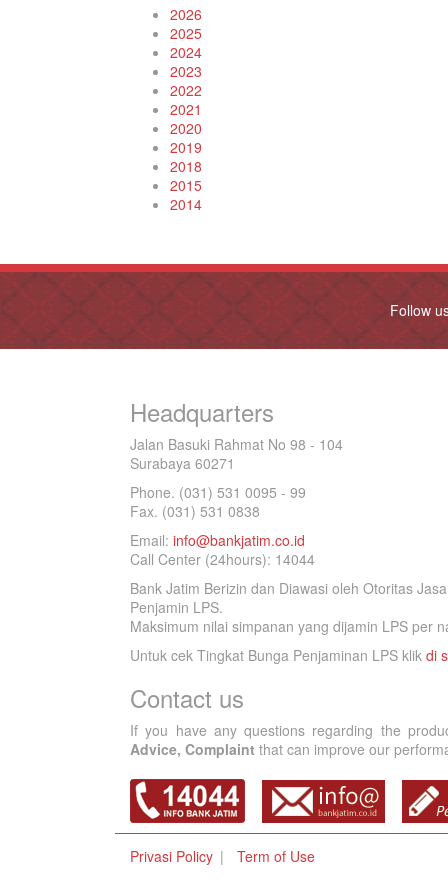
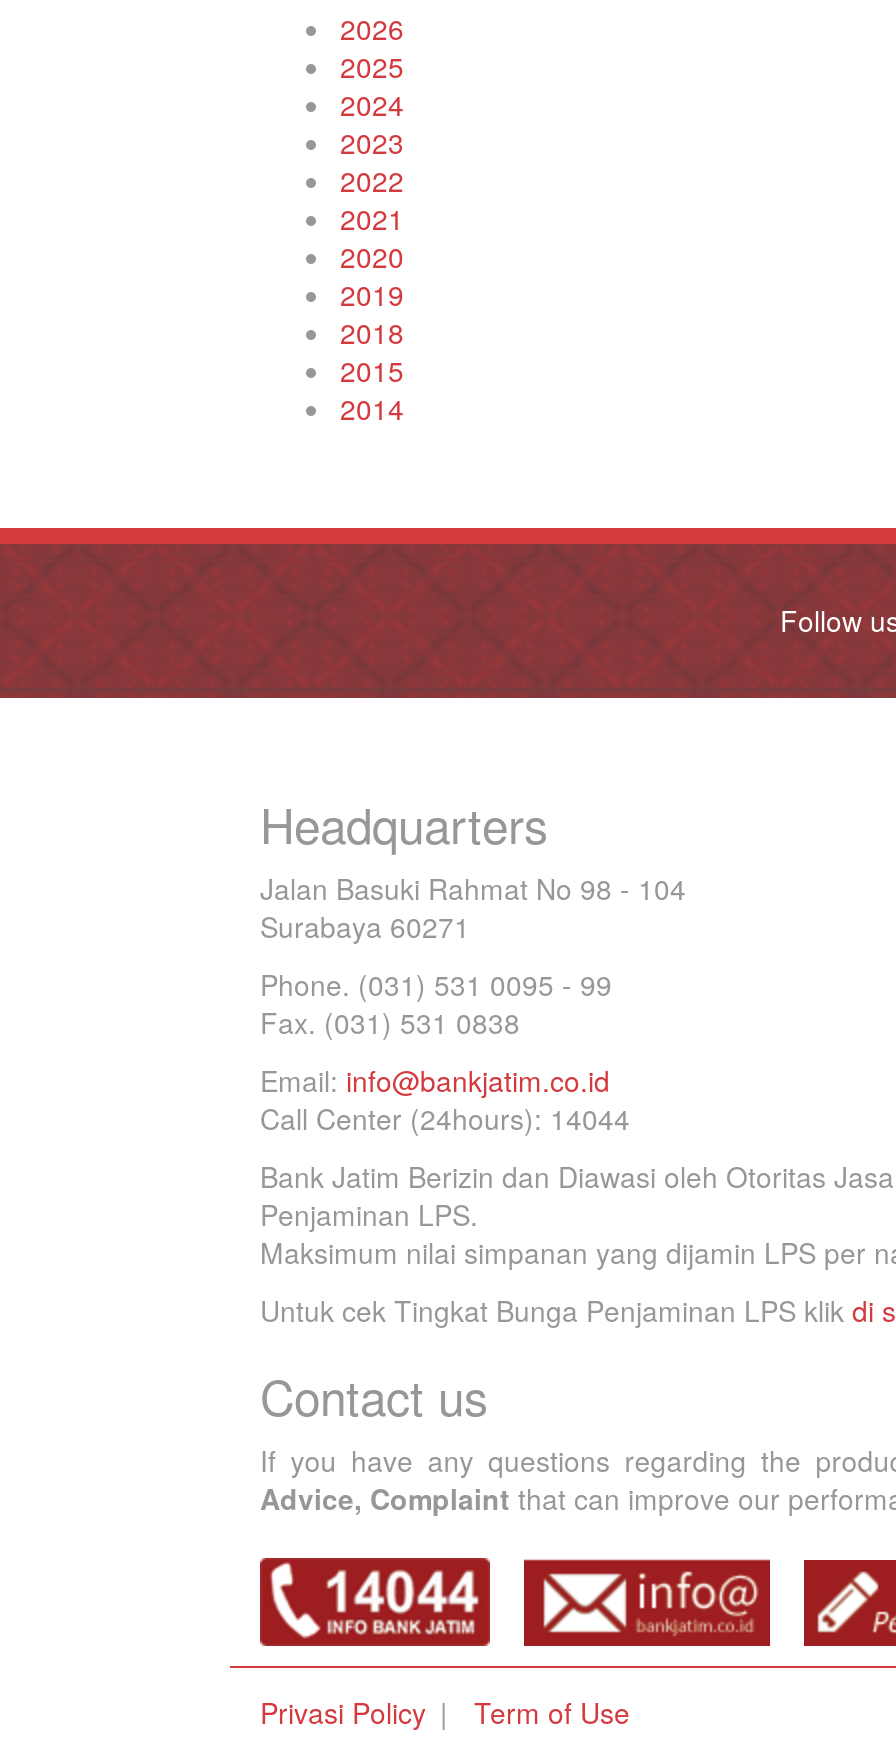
[130,597,223,617] Penjamin LPS. -> [260,1194,478,1234] Penjaminan LPS.

